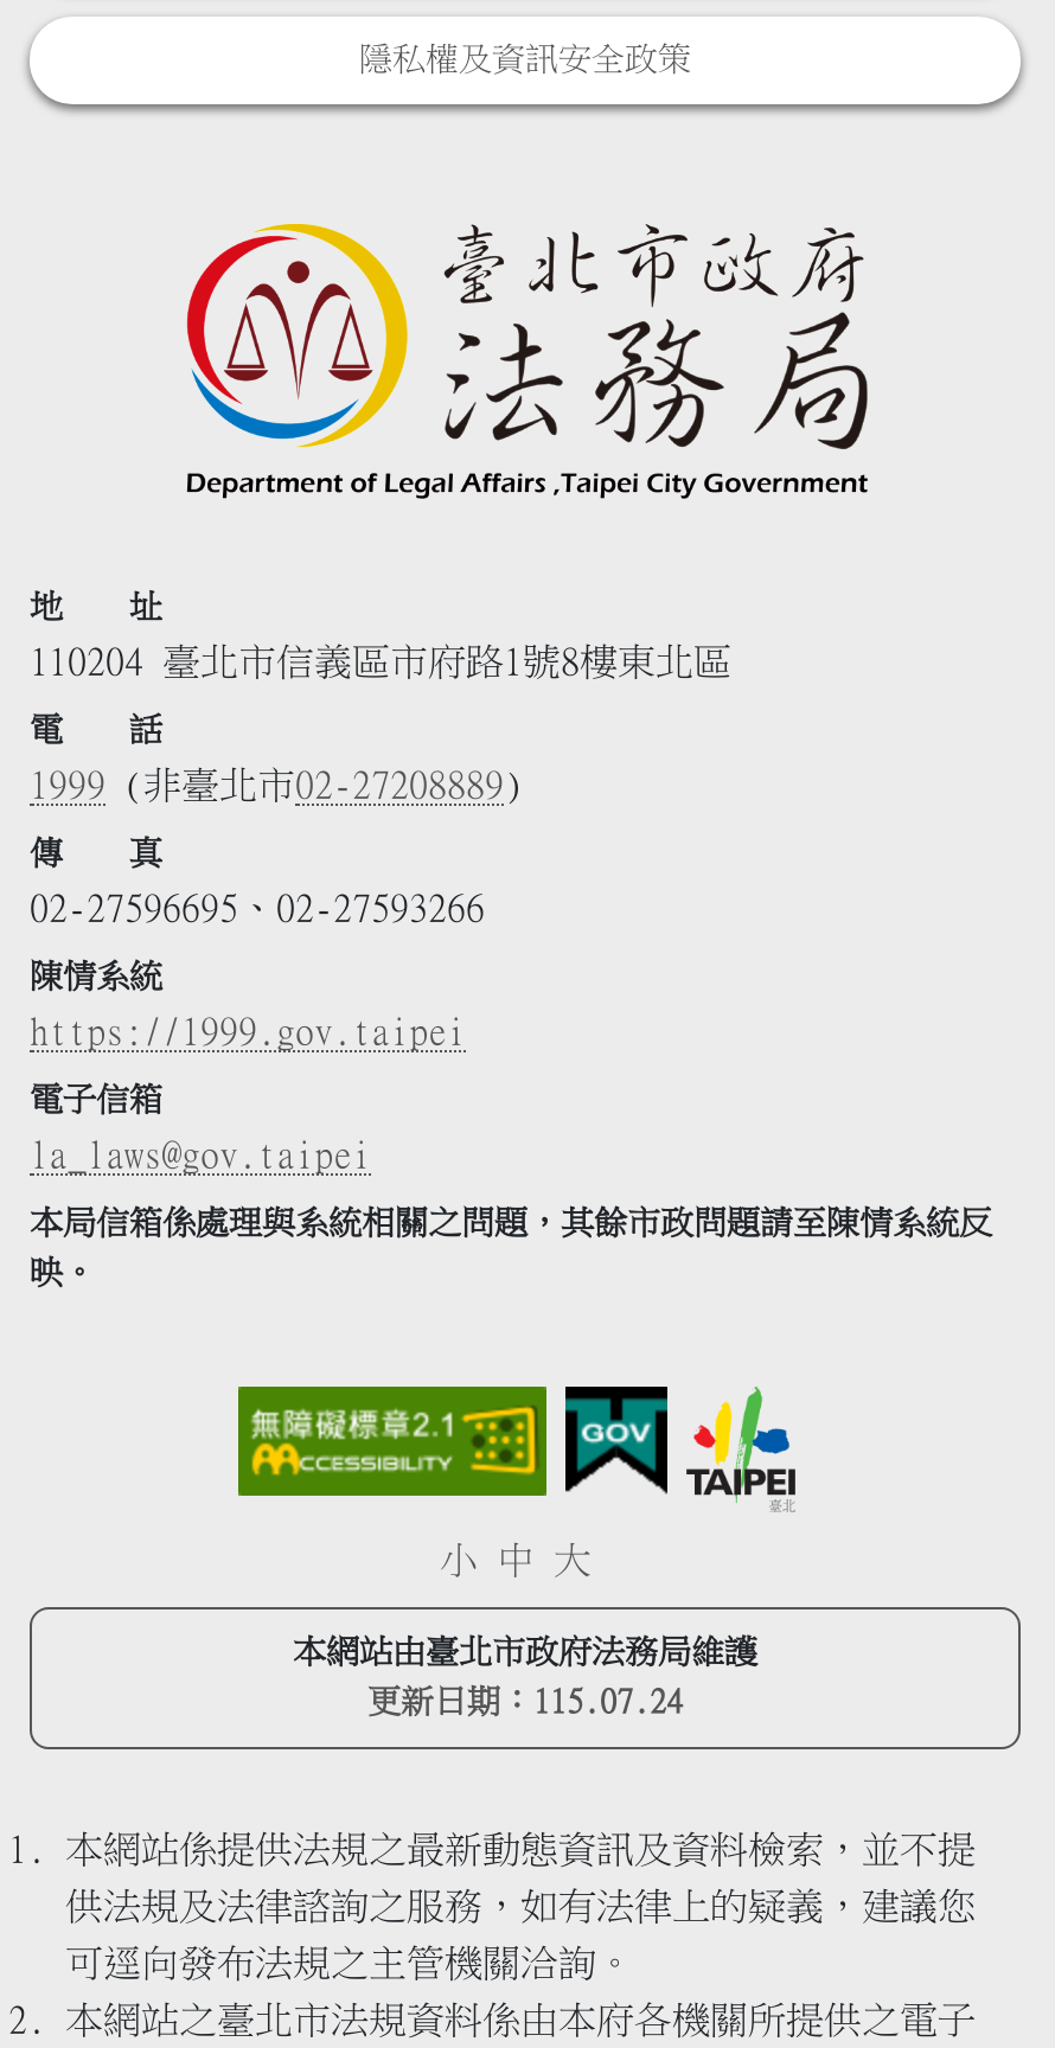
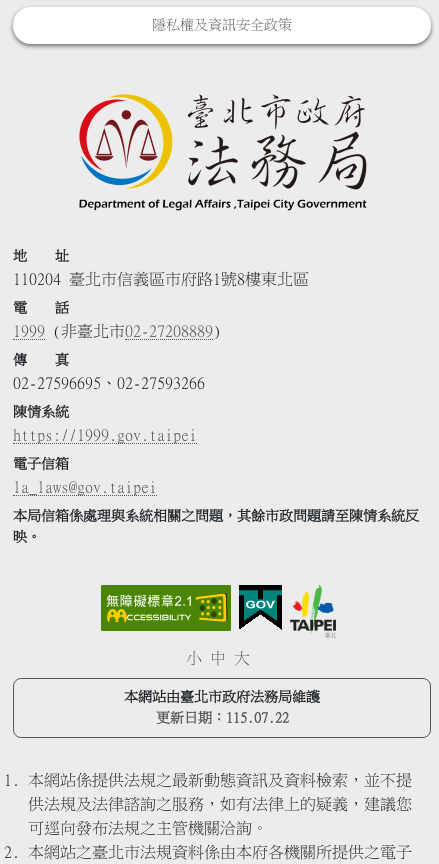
[367,1684,683,1717] 更新日期：115.07.24 -> [155,710,288,724] 更新日期：115.07.22

